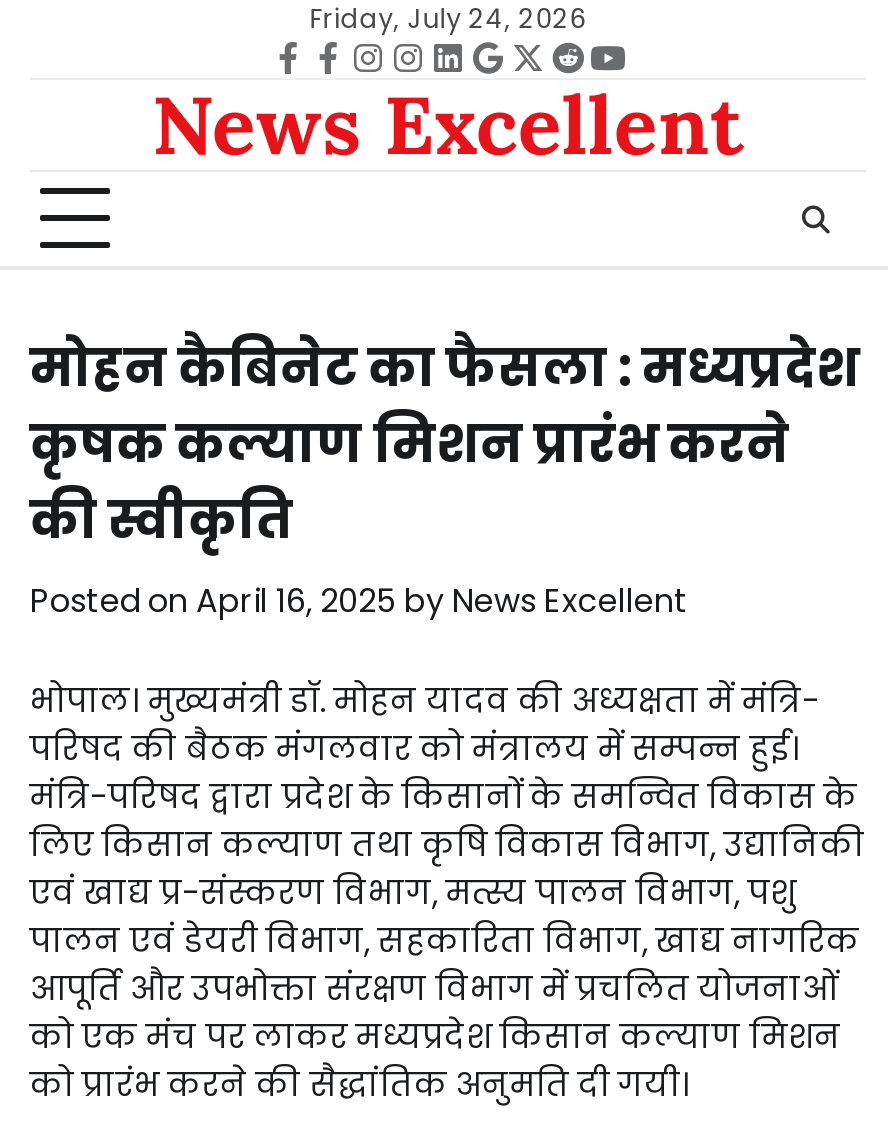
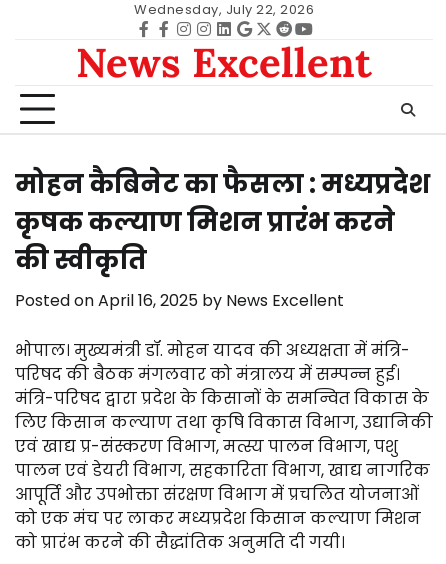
[310,0,586,38] Friday, July 24, 2026 -> [134,0,314,19] Wednesday, July 22, 2026

